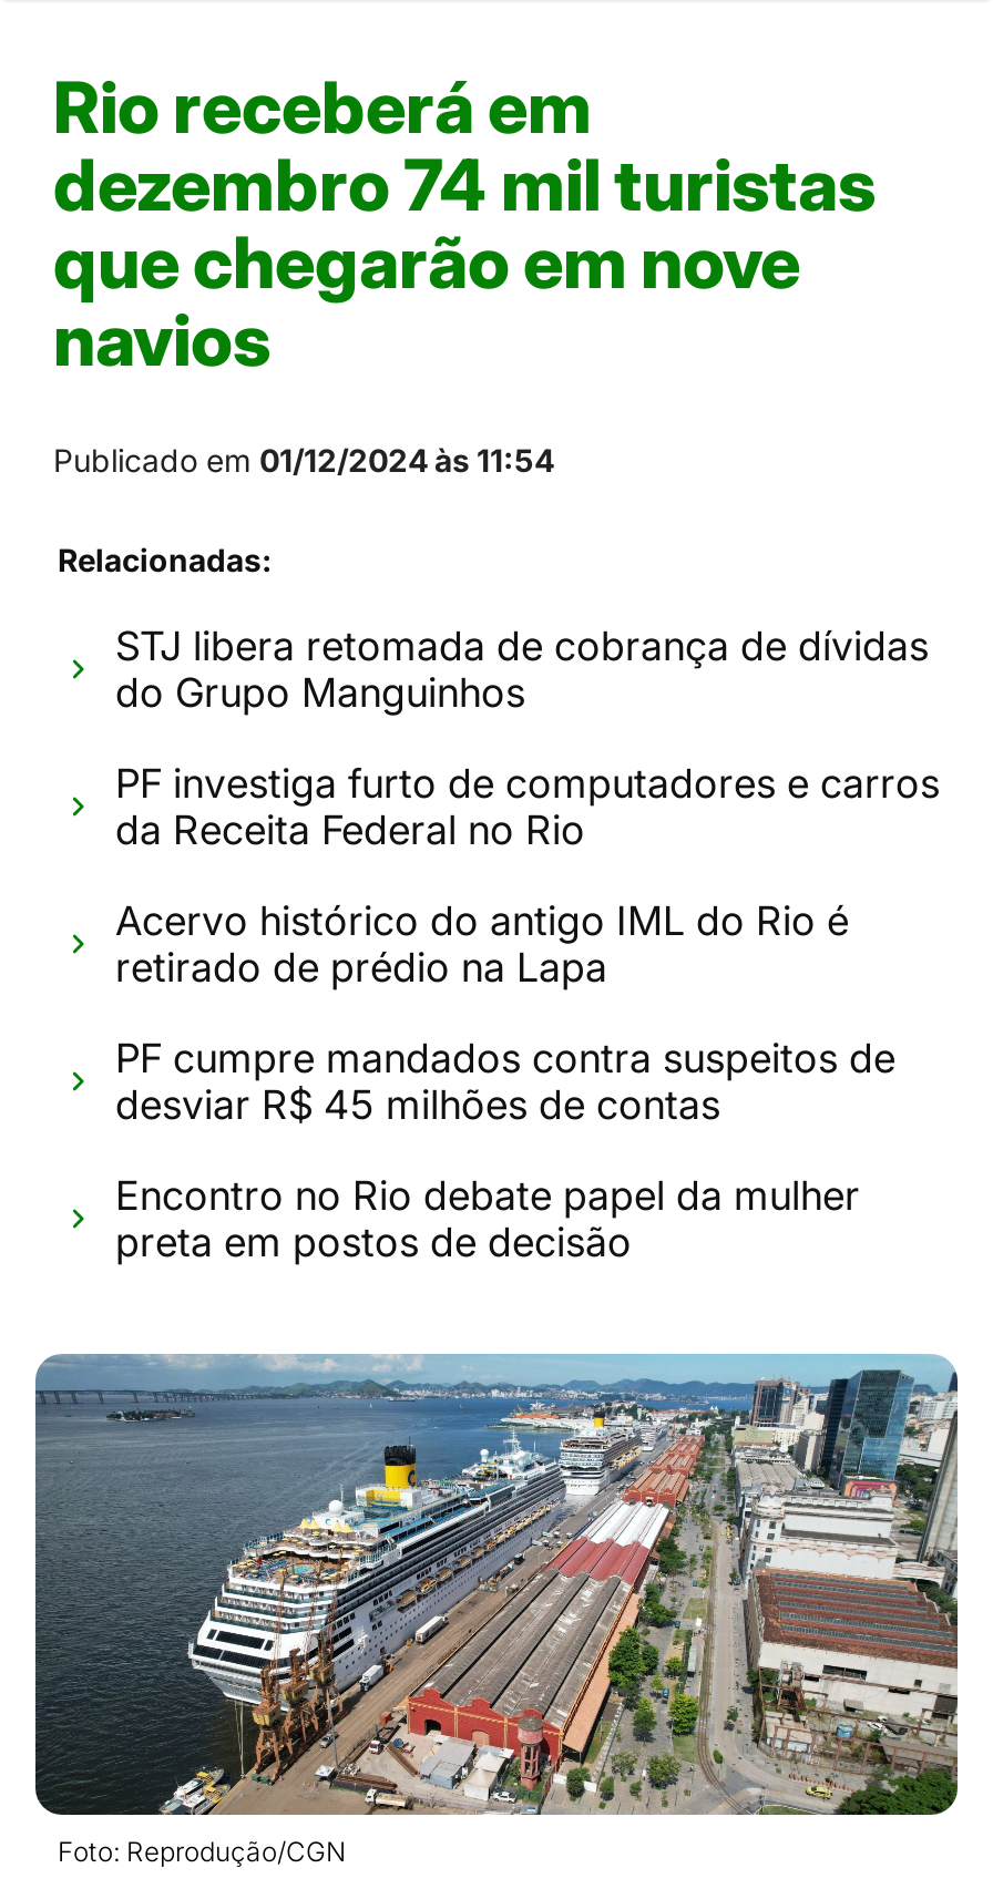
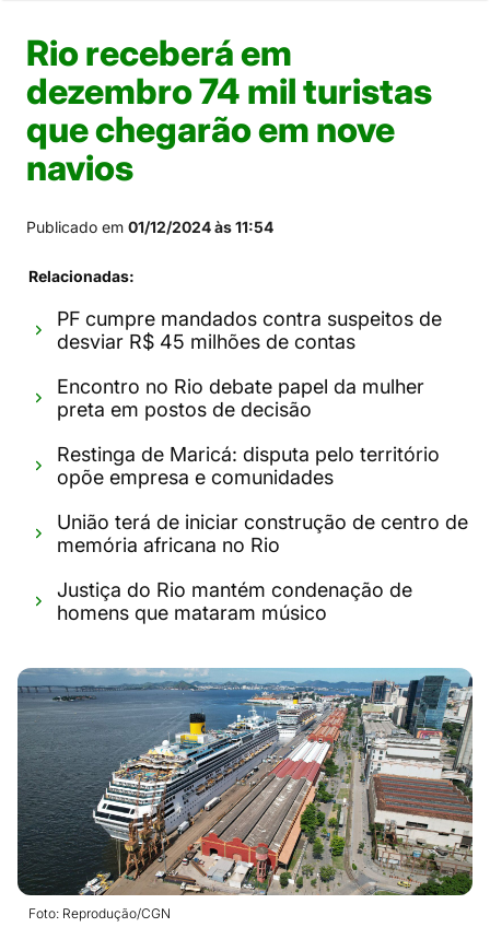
[115,623,940,990] STJ libera retomada de cobrança de dívidas | do Grupo Manguinhos | PF investiga furto de computadores e carros | da Receita Federal no Rio | Acervo histórico do antigo IML do Rio é | retirado de prédio na Lapa -> none
moved [115,1035,895,1265] -> [57,307,442,421]: PF cumpre mandados contra suspeitos de | desviar R$ 45 milhões de contas | Encontro no Rio debate papel da mulher | preta em postos de decisão
none -> [57,443,468,624] Restinga de Maricá: disputa pelo território | opõe empresa e comunidades | União terá de iniciar construção de centro de | memória africana no Rio | Justiça do Rio mantém condenação de | homens que mataram músico

